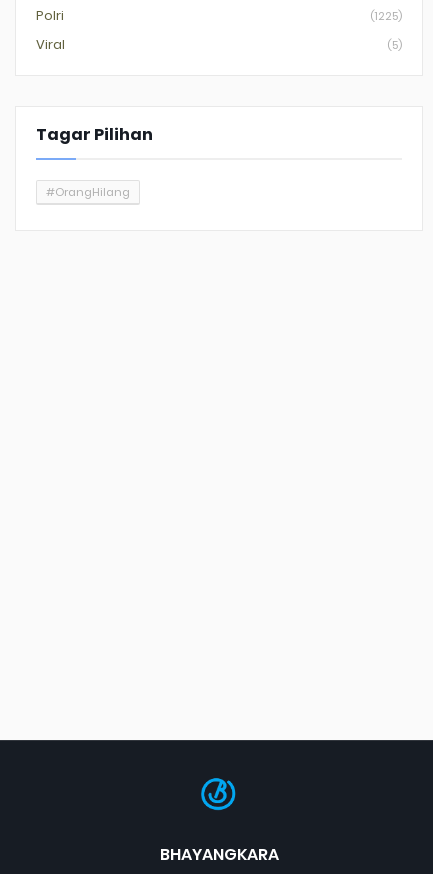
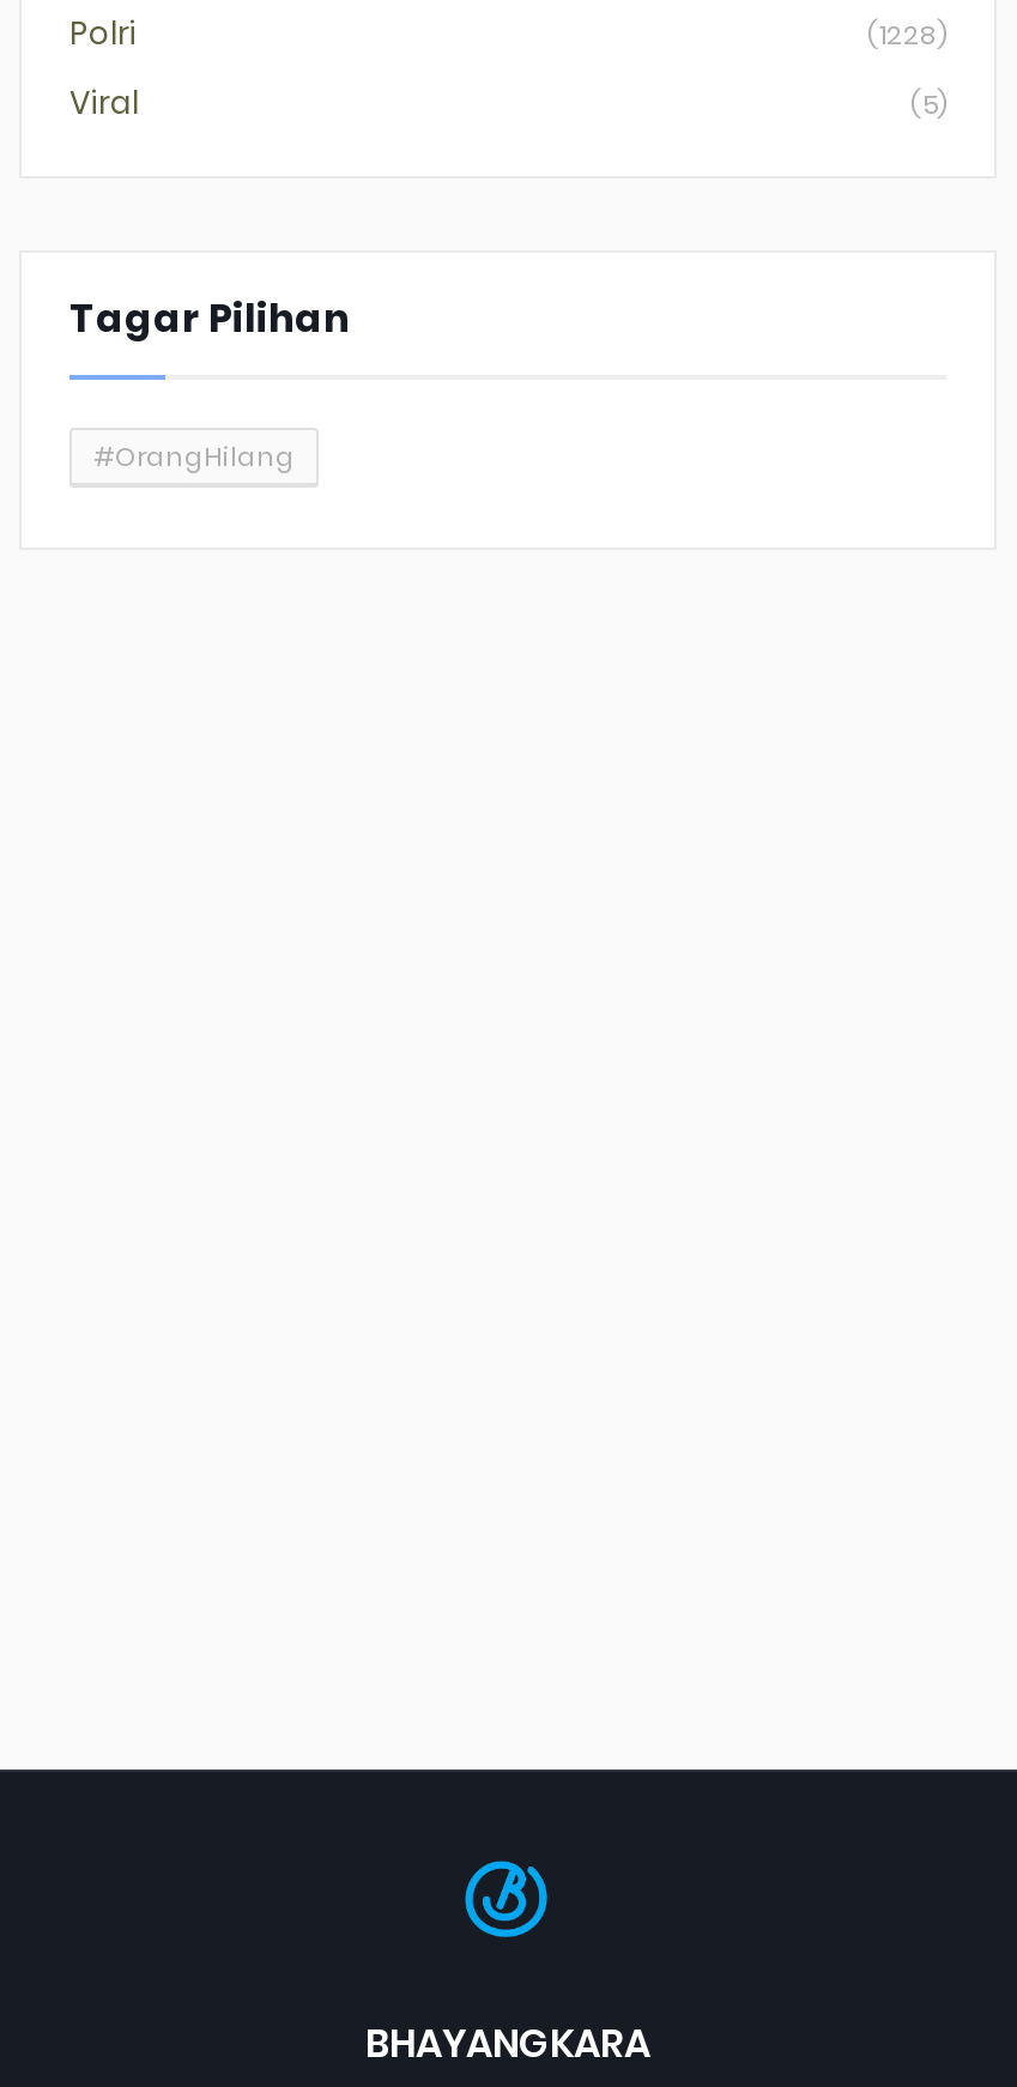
[370,8,402,24] (1225) -> [867,16,946,54] (1228)

